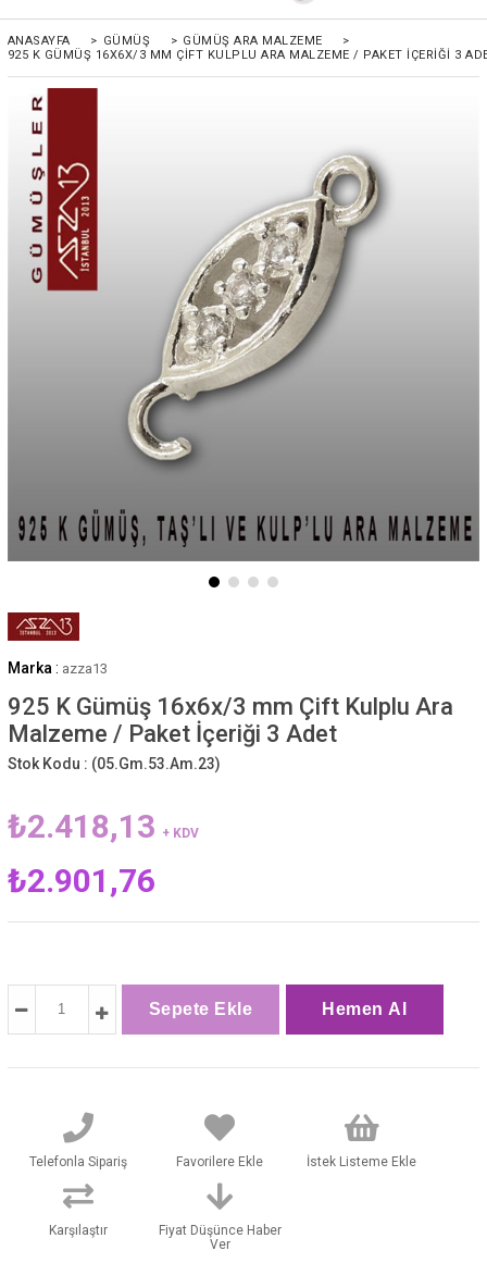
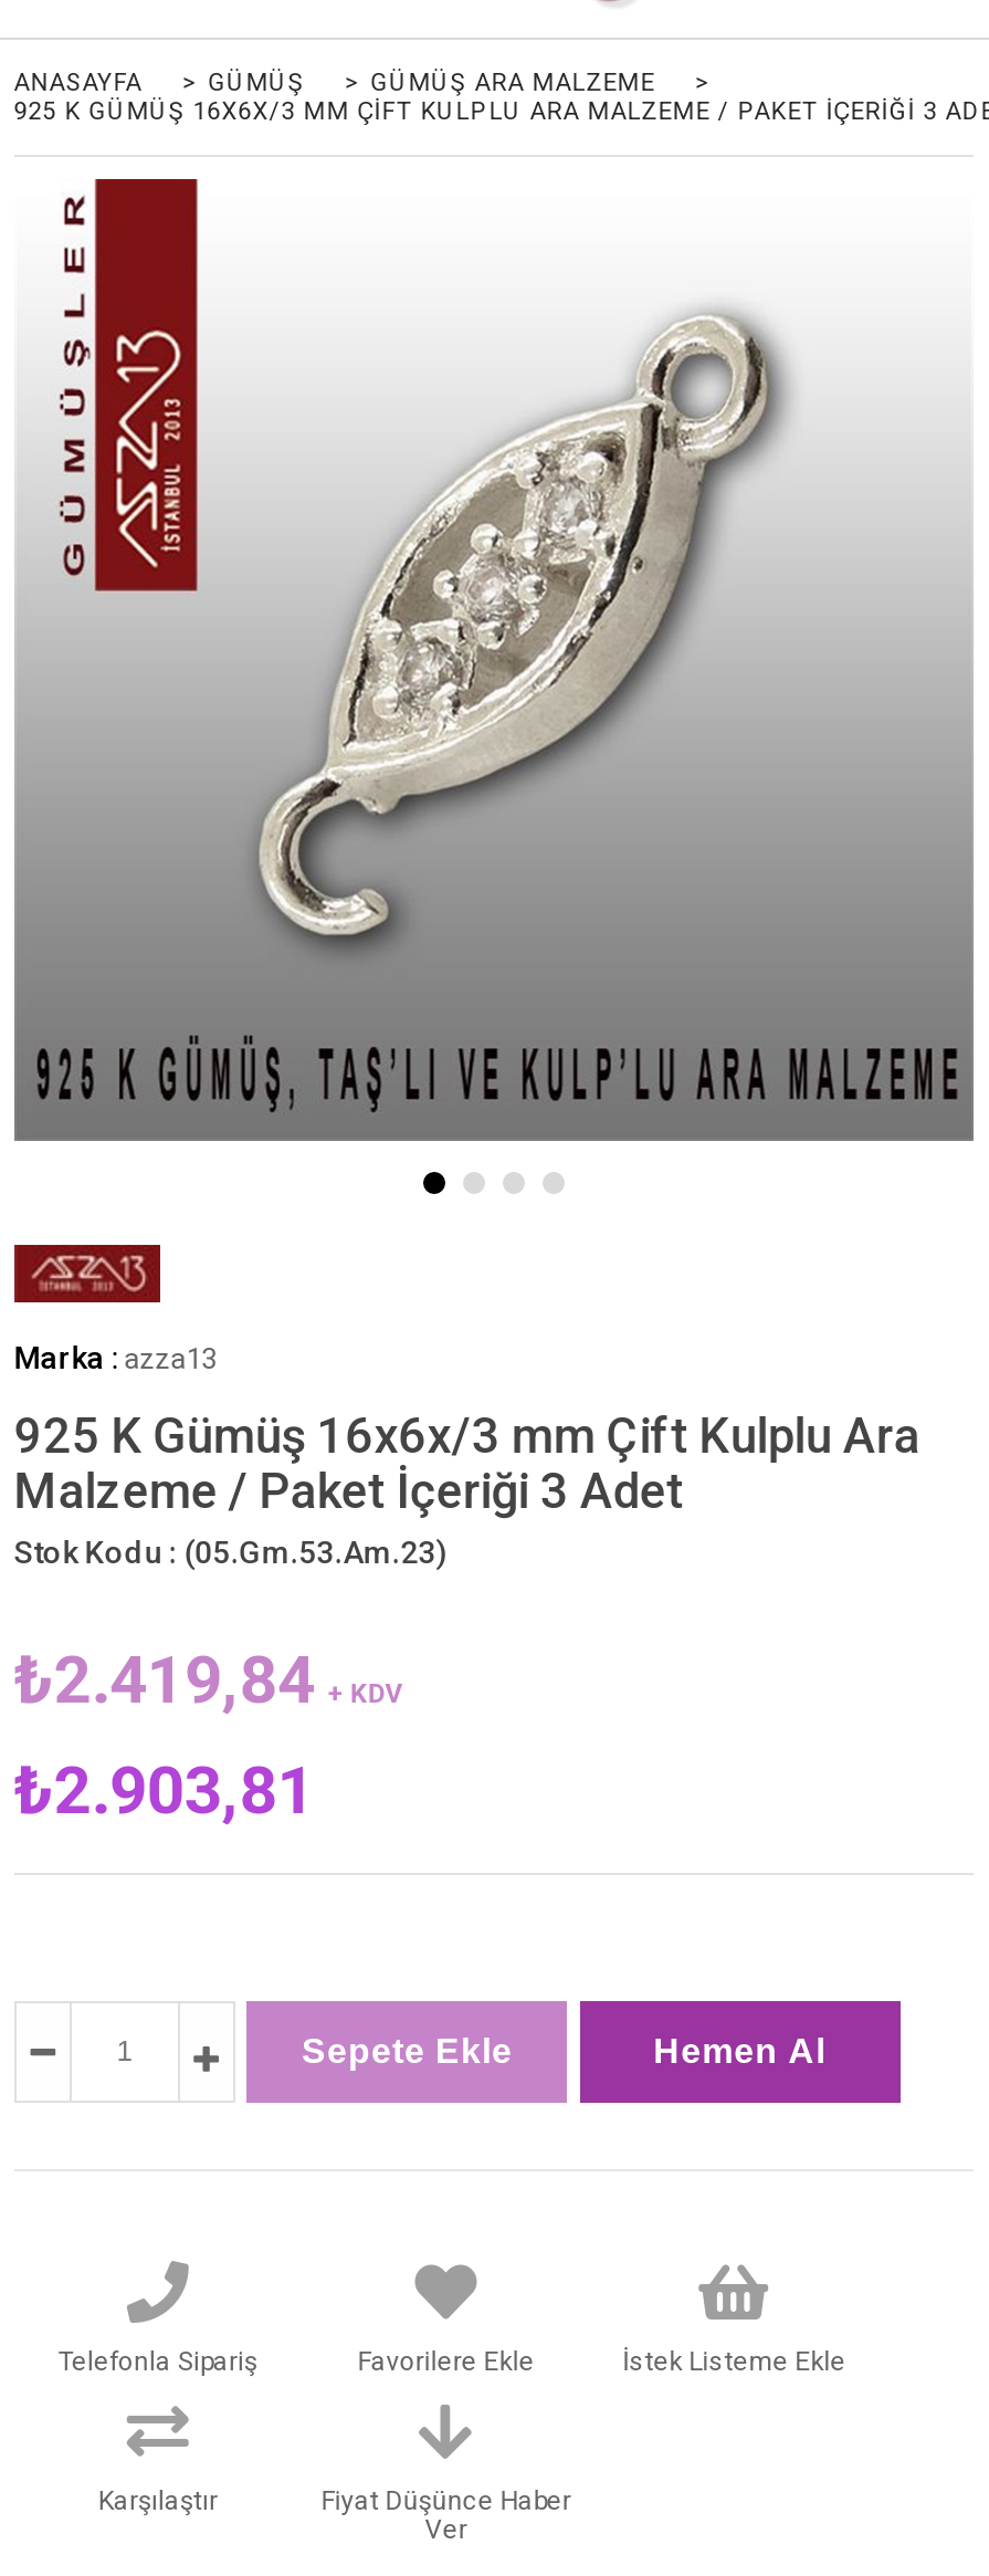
[7,807,199,845] ₺2.418,13 + KDV -> [14,1640,403,1717] ₺2.419,84 + KDV
[7,861,155,899] ₺2.901,76 -> [14,1750,314,1828] ₺2.903,81

